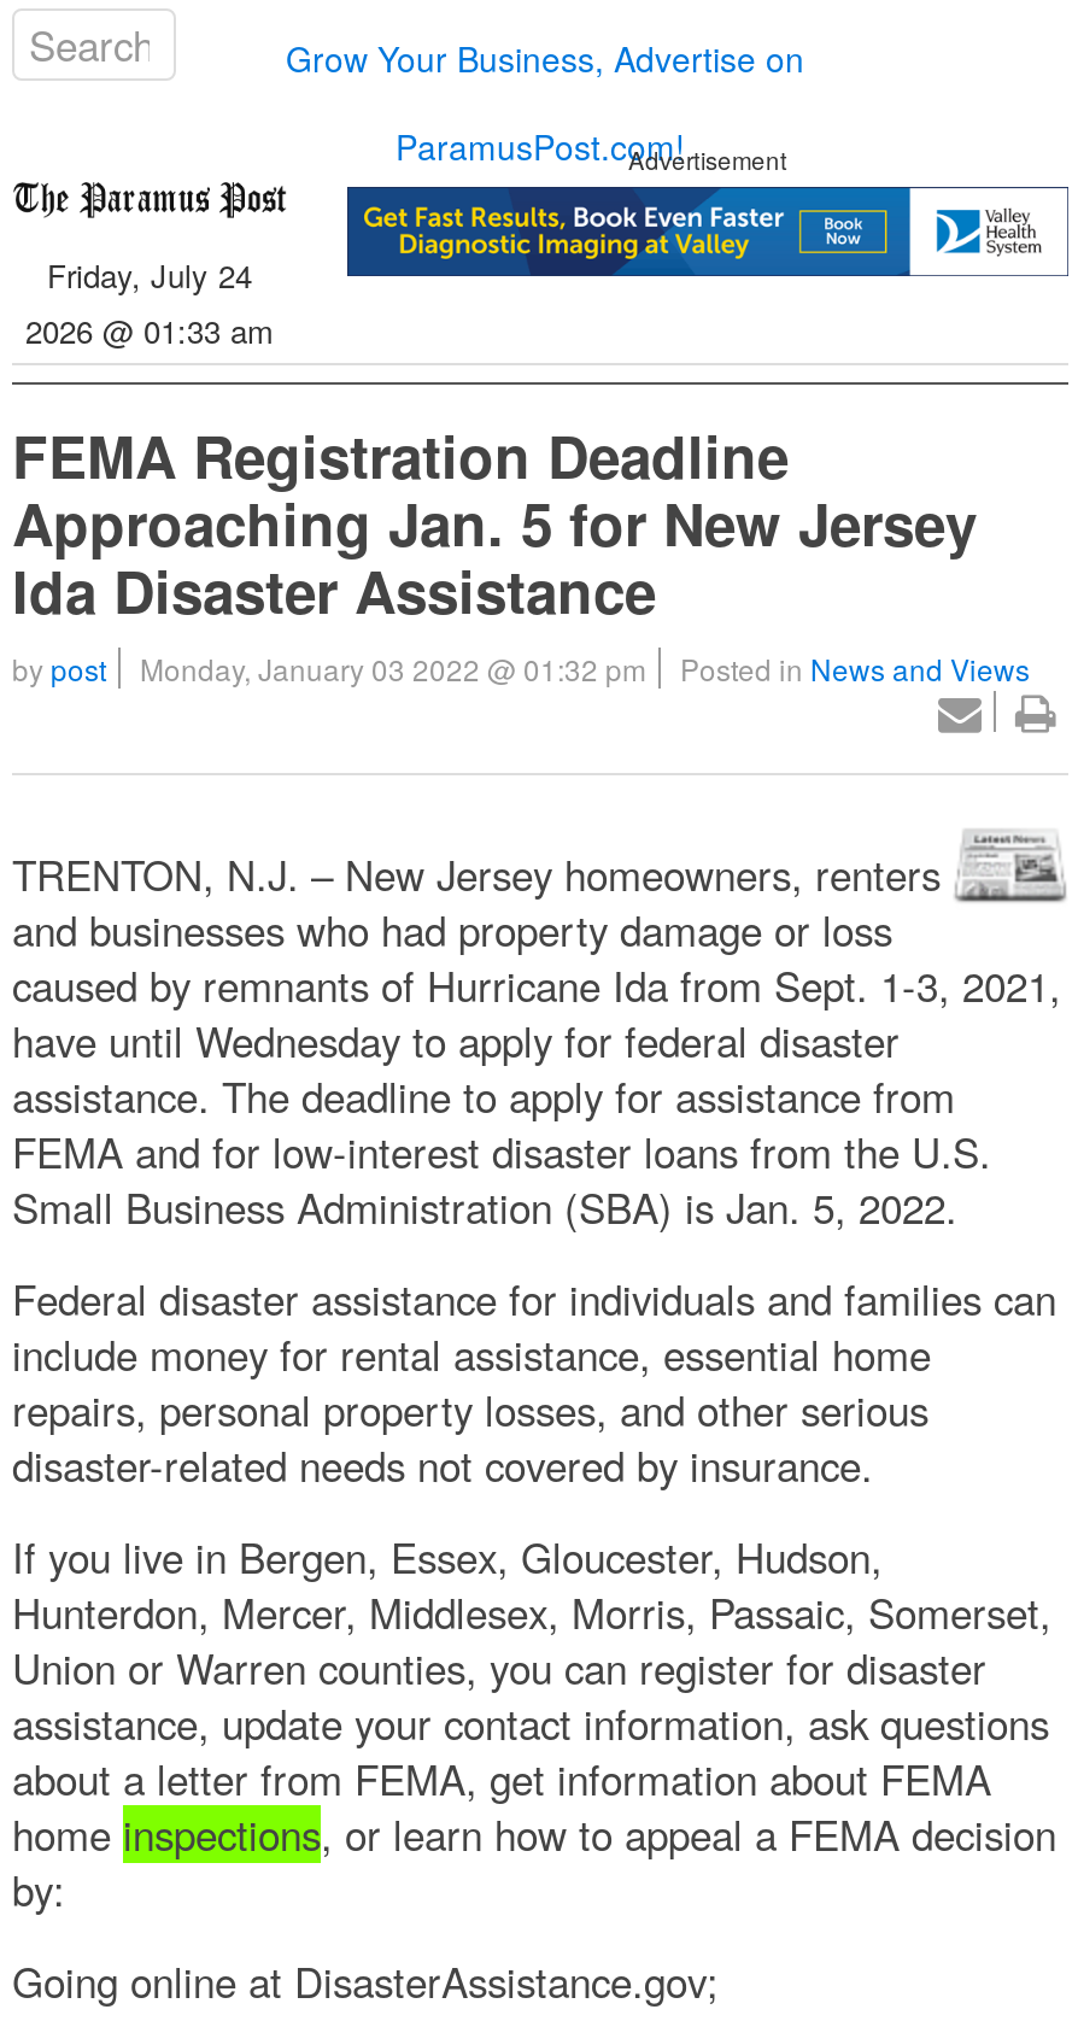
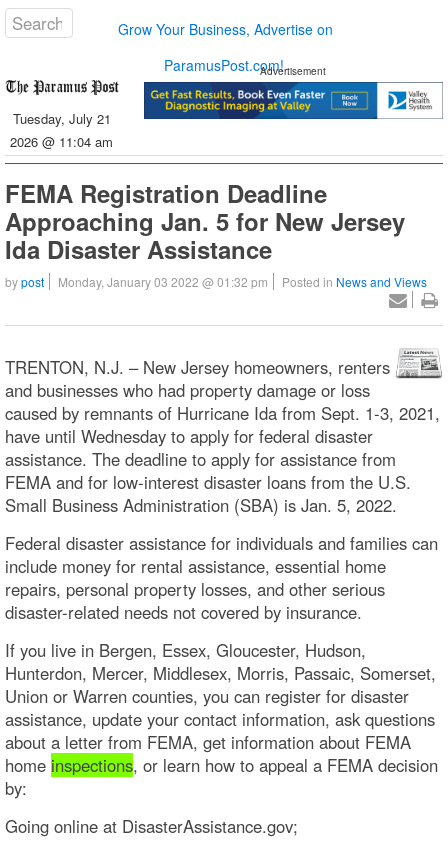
[47,252,252,298] Friday, July 24 -> [13,109,111,128] Tuesday, July 21
[25,307,273,353] 2026 @ 01:33 am -> [10,132,113,151] 2026 @ 11:04 am

